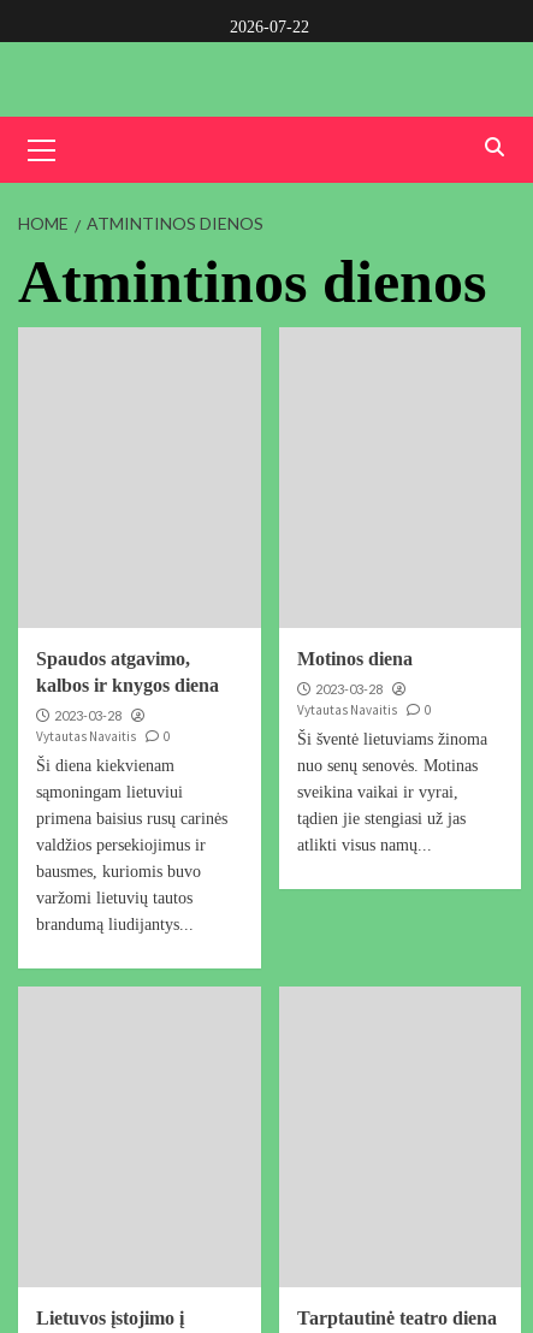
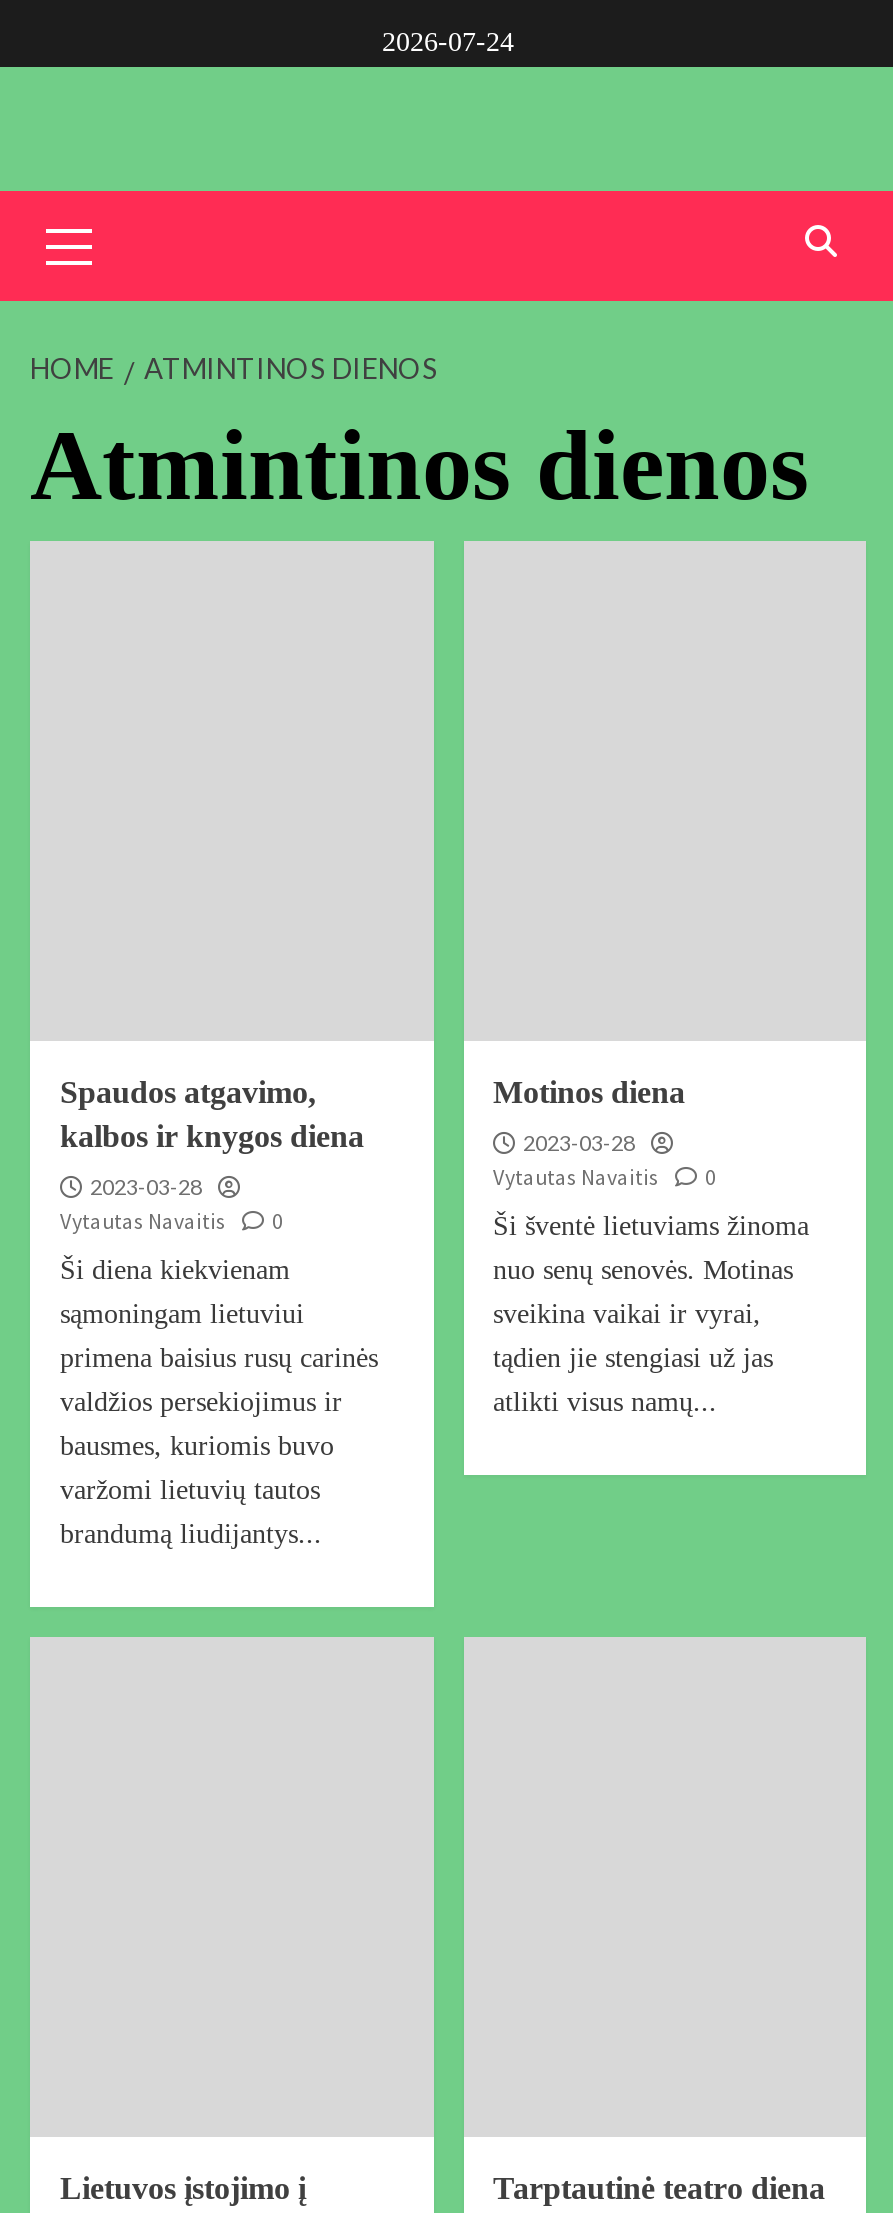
[230,18,309,36] 2026-07-22 -> [382,27,514,57] 2026-07-24

